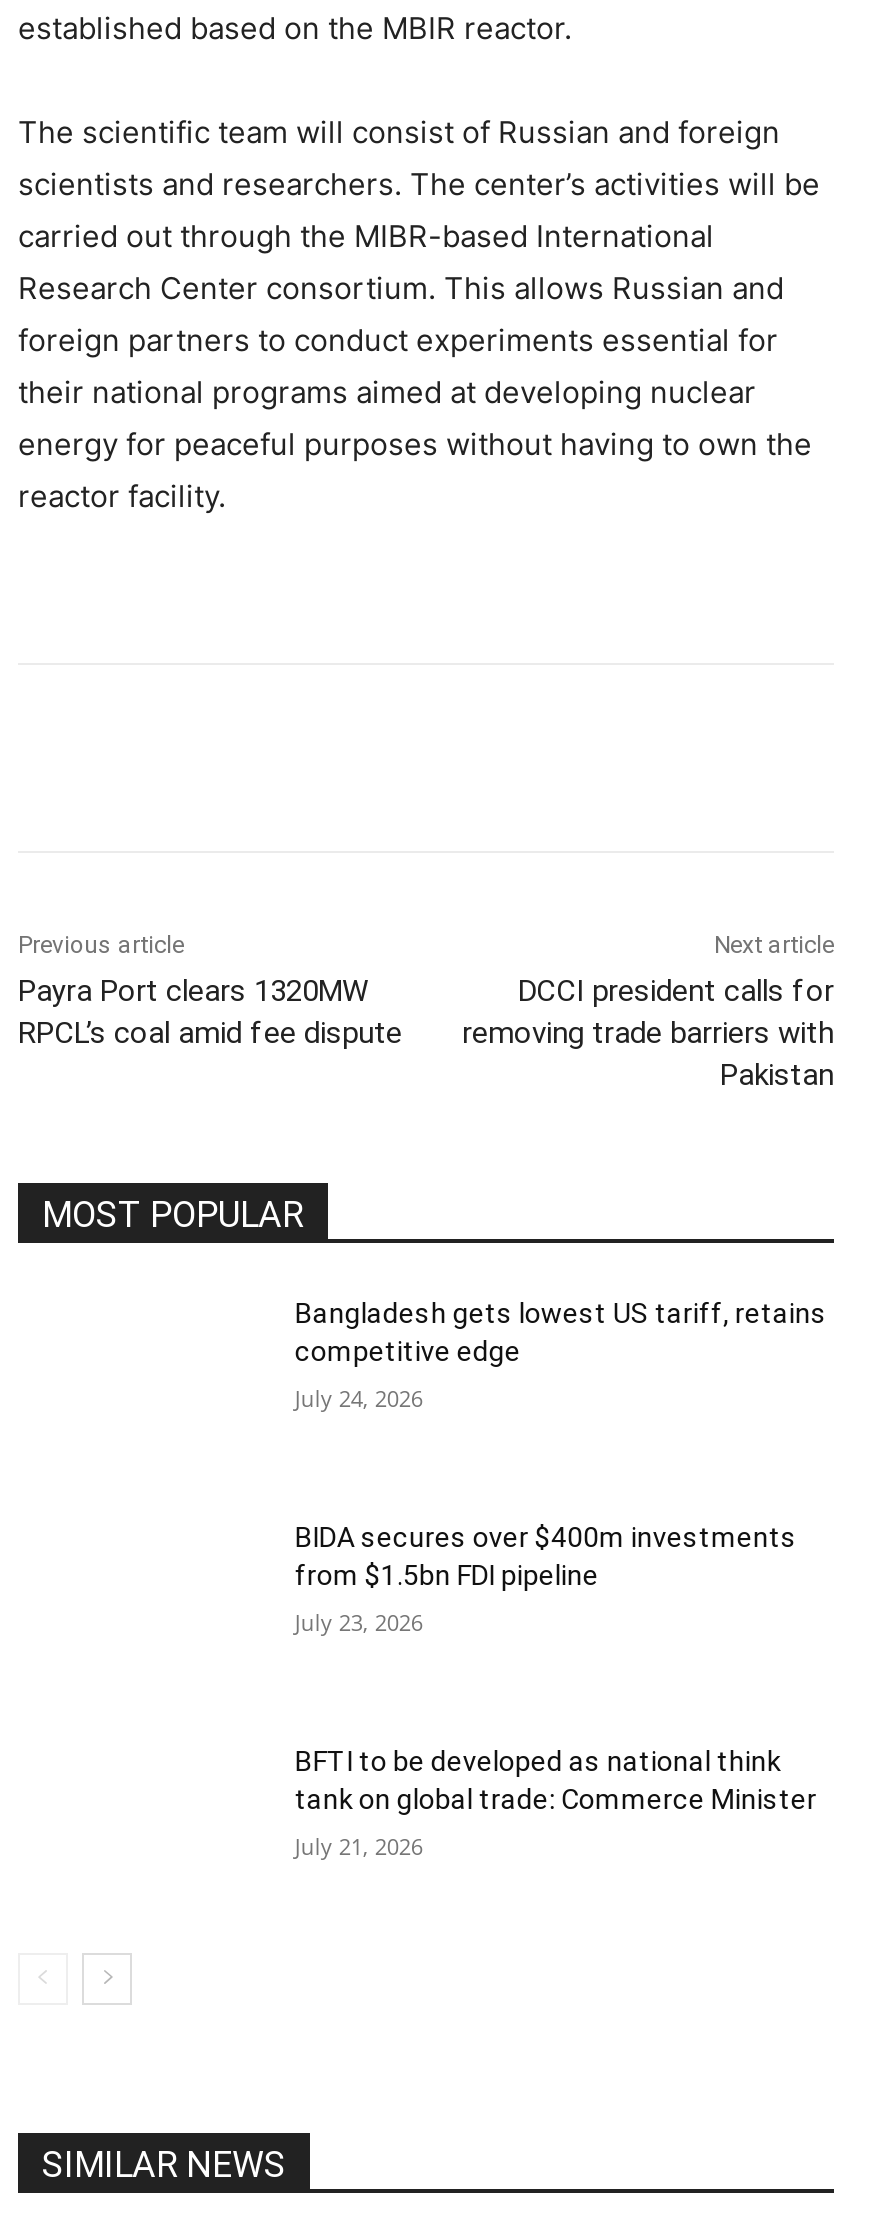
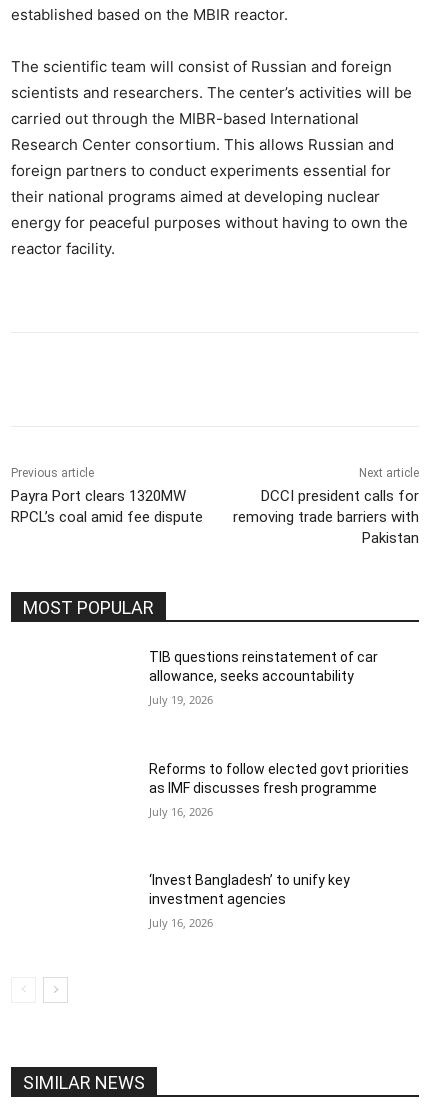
[295,1297,827,1367] Bangladesh gets lowest US tariff, retains | competitive edge -> [149,649,378,684] TIB questions reinstatement of car | allowance, seeks accountability
[295,1383,423,1413] July 24, 2026 -> [149,692,213,707] July 19, 2026
[295,1520,797,1590] BIDA secures over $400m investments | from $1.5bn FDI pipeline -> [149,761,409,796] Reforms to follow elected govt priorities | as IMF discusses fresh programme
[295,1606,423,1636] July 23, 2026 -> [149,804,213,819] July 16, 2026
[295,1744,817,1814] BFTI to be developed as national think | tank on global trade: Commerce Minister -> [149,872,350,907] ‘Invest Bangladesh’ to unify key | investment agencies
[295,1830,423,1860] July 21, 2026 -> [149,915,213,930] July 16, 2026

